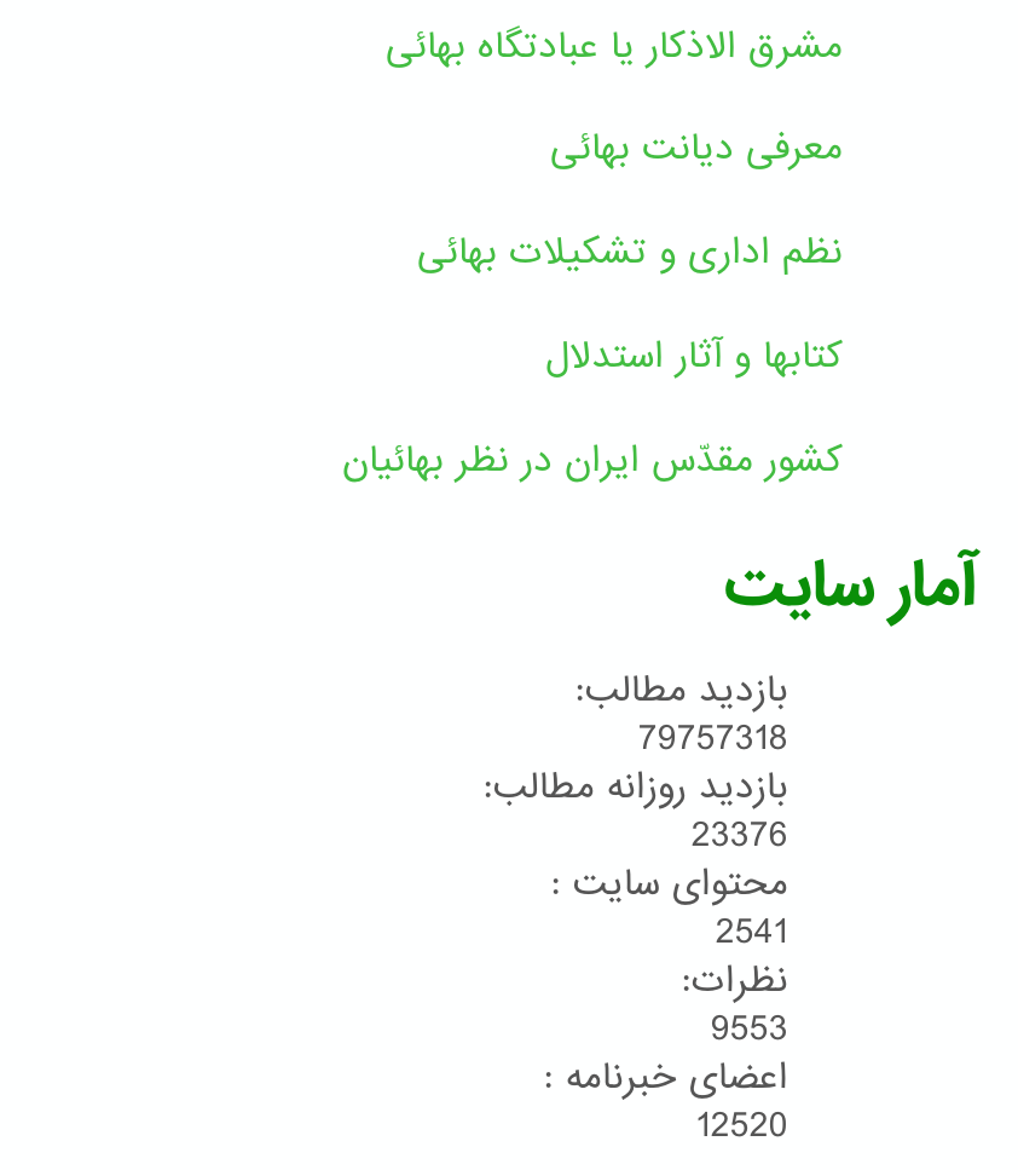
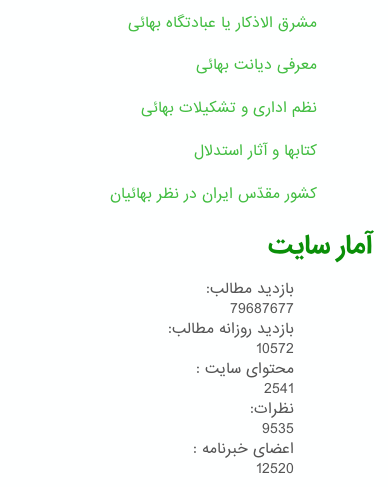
[638,709,788,767] 79757318 -> [230,297,294,321] 79687677
[691,806,788,864] 23376 -> [256,337,294,361] 10572
[711,1000,788,1058] 9553 -> [262,417,294,441] 9535

